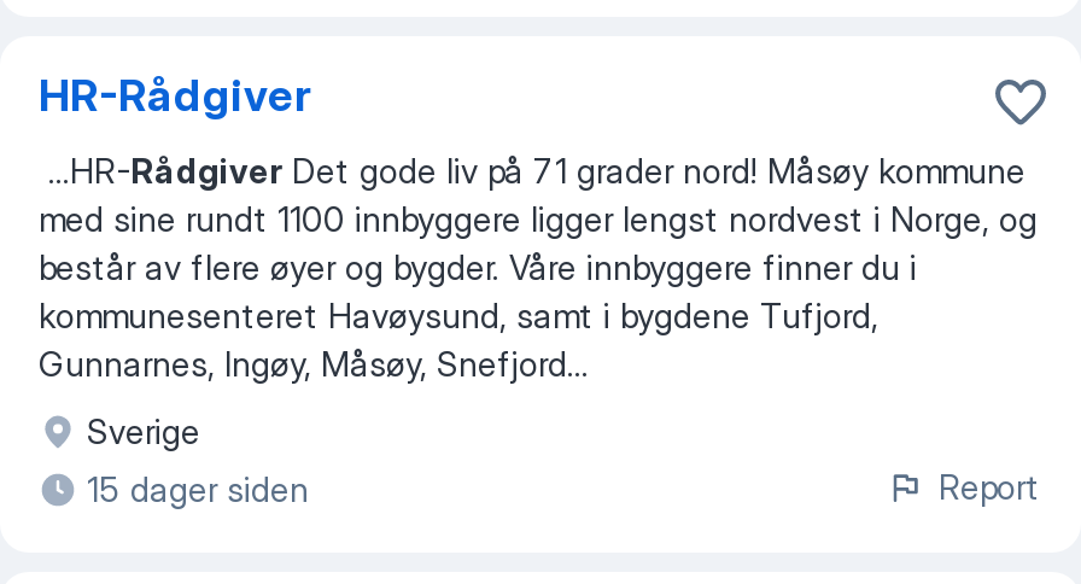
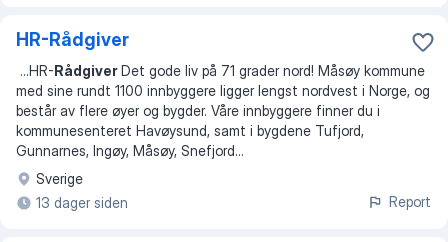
[87,468,309,509] 15 dager siden -> [36,194,128,211] 13 dager siden

